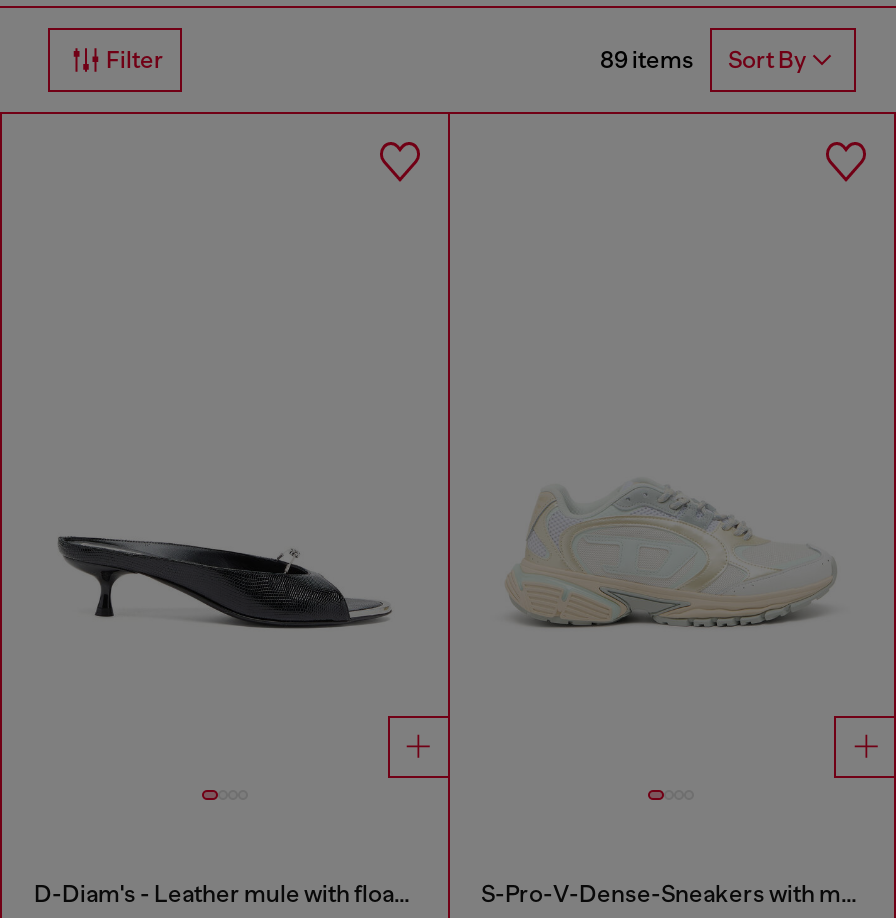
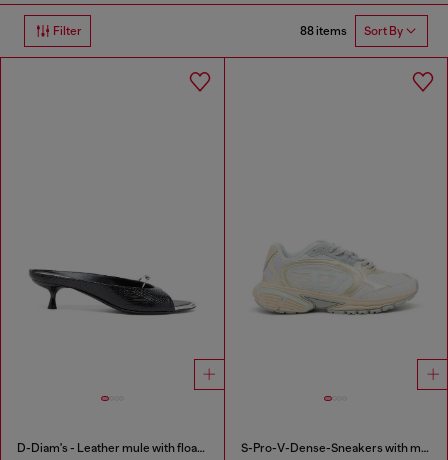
[600,46,806,75] 89 items Sort By -> [300,24,403,38] 88 items Sort By

